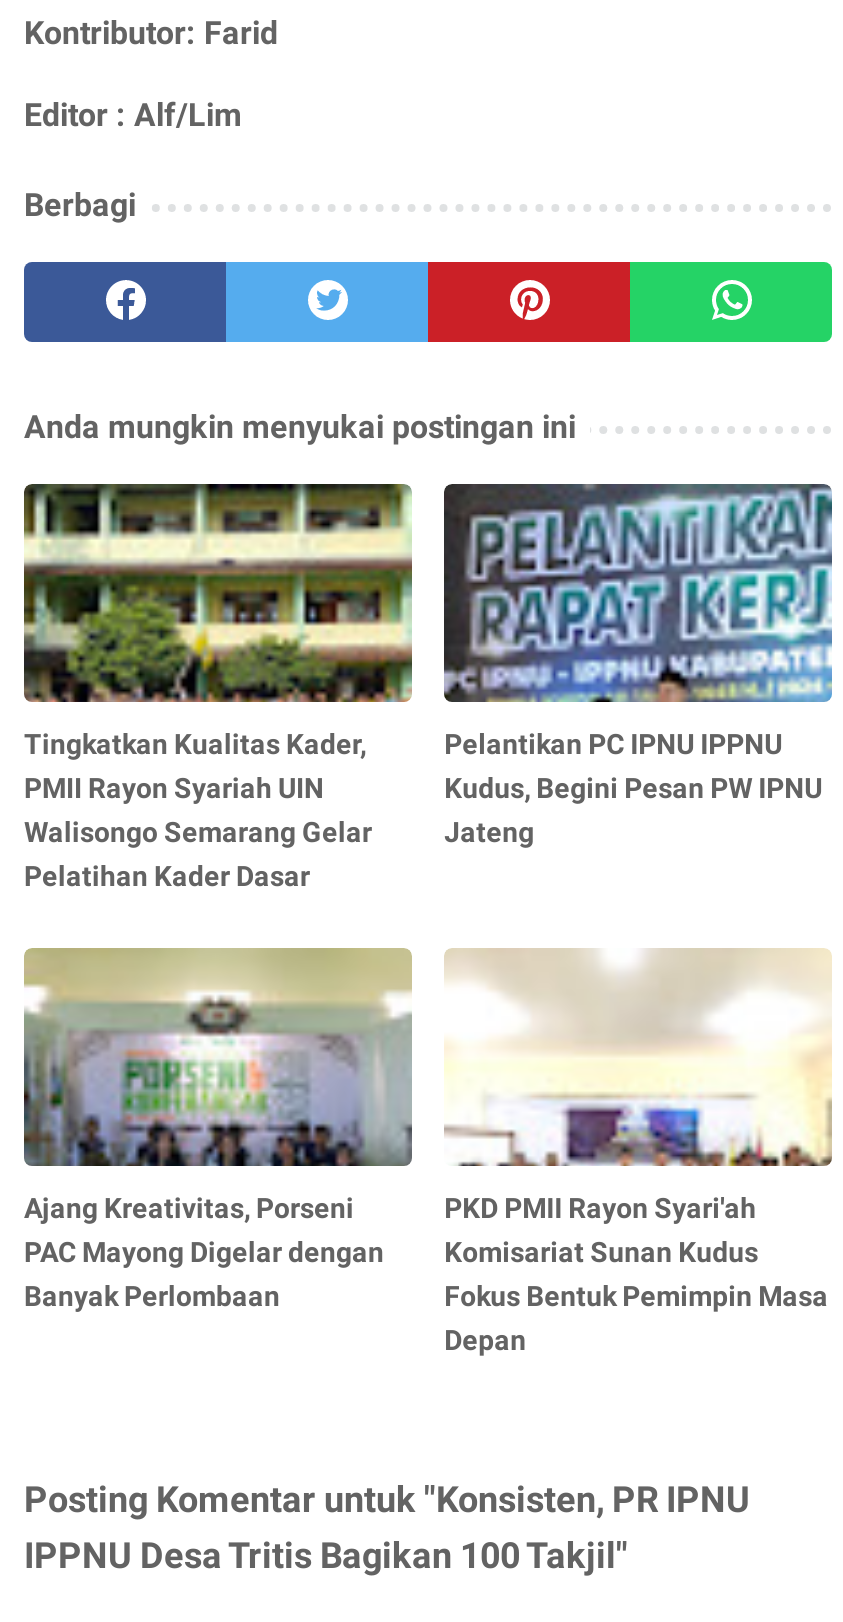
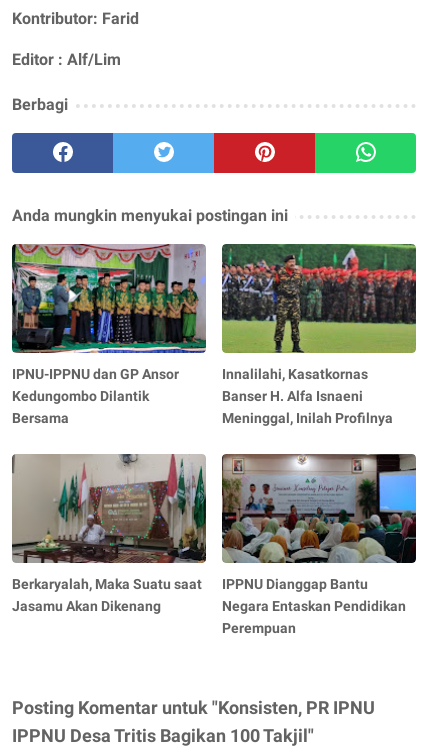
[22,482,414,891] [image] | Tingkatkan Kualitas Kader, | PMII Rayon Syariah UIN | Walisongo Semarang Gelar | Pelatihan Kader Dasar -> [12,243,206,426] [image] | IPNU-IPPNU dan GP Ansor | Kedungombo Dilantik | Bersama
[442,484,834,847] [image] | Pelantikan PC IPNU IPPNU | Kudus, Begini Pesan PW IPNU | Jateng -> [221,244,417,426] [image] | Innalilahi, Kasatkornas | Banser H. Alfa Isnaeni | Meninggal, Inilah Profilnya
[24,946,412,1311] [image] | Ajang Kreativitas, Porseni | PAC Mayong Digelar dengan | Banyak Perlombaan -> [11,453,206,614] [image] | Berkaryalah, Maka Suatu saat | Jasamu Akan Dikenang
[444,948,834,1355] [image] | PKD PMII Rayon Syari'ah | Komisariat Sunan Kudus | Fokus Bentuk Pemimpin Masa | Depan -> [221,453,417,636] [image] | IPPNU Dianggap Bantu | Negara Entaskan Pendidikan | Perempuan

